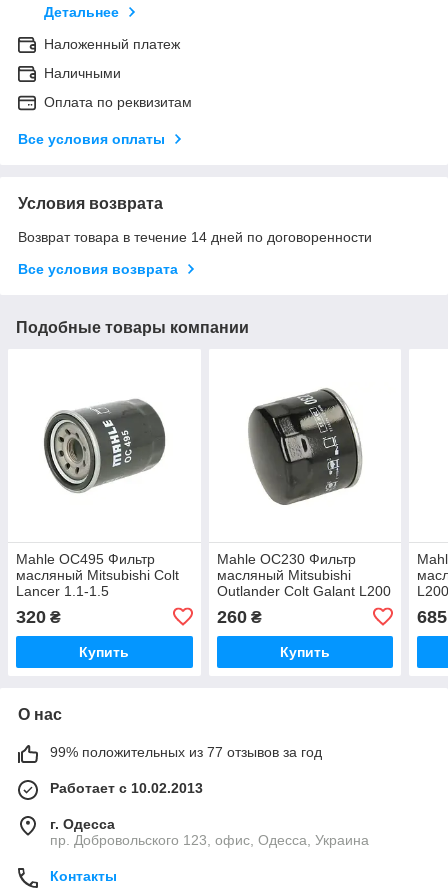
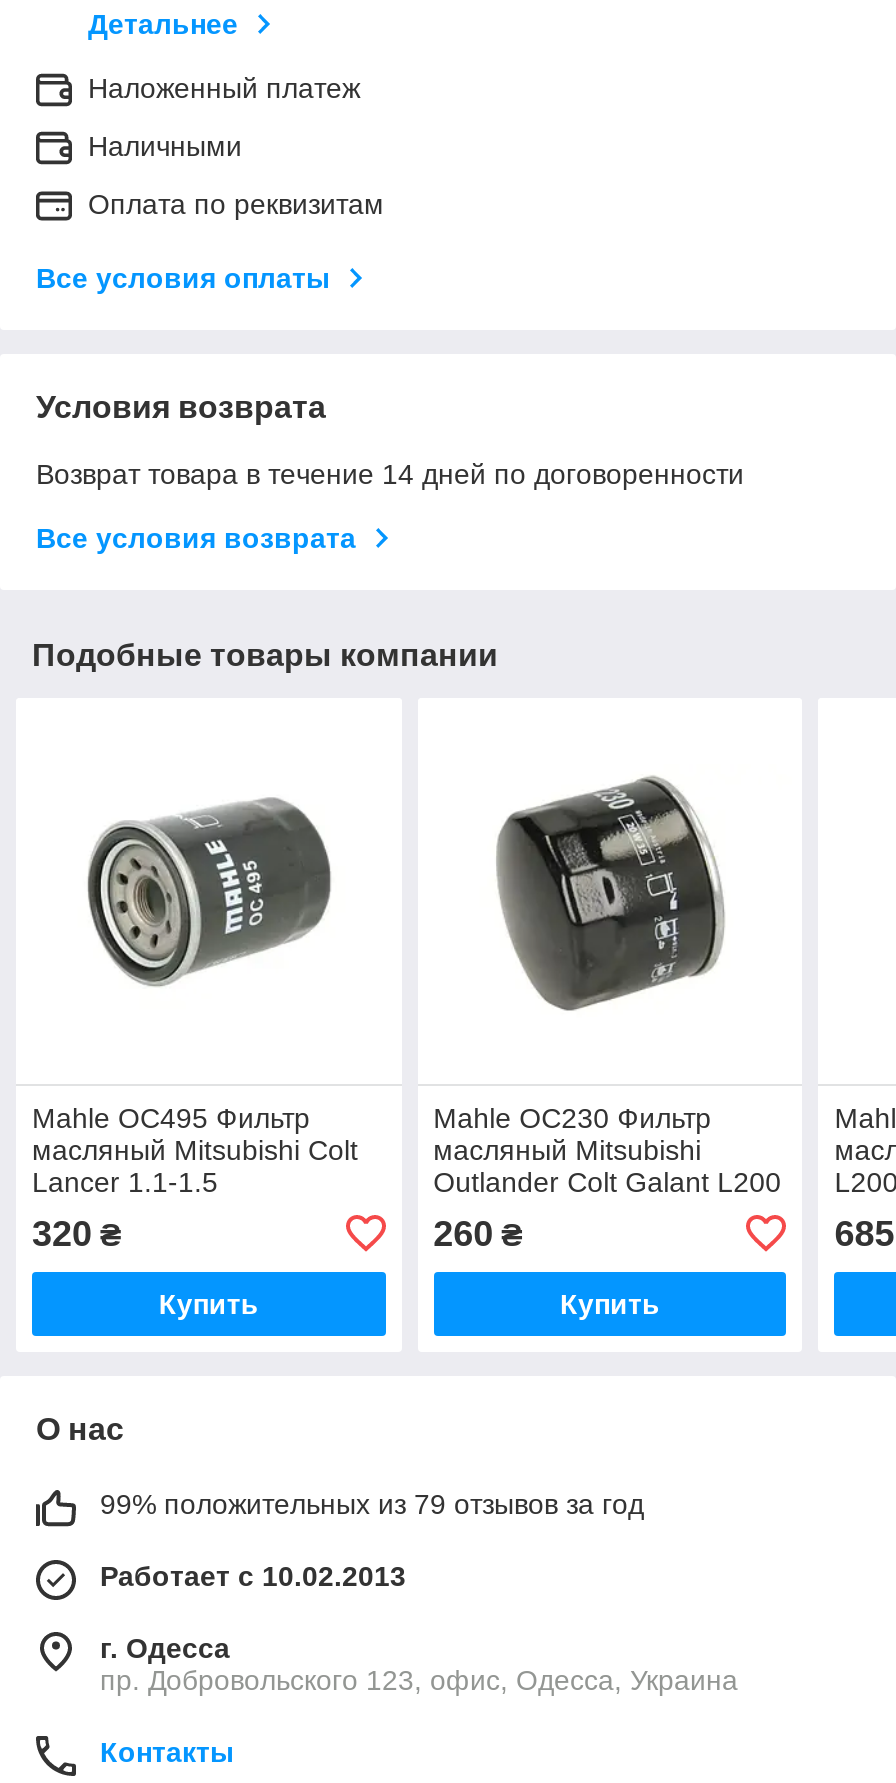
[50,744,322,760] 99% положительных из 77 отзывов за год -> [100,1488,644,1520] 99% положительных из 79 отзывов за год

